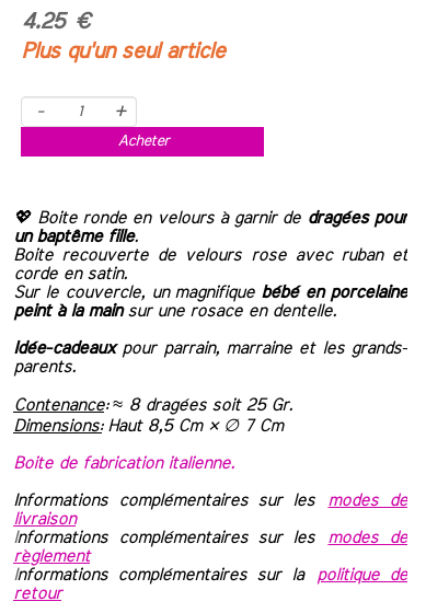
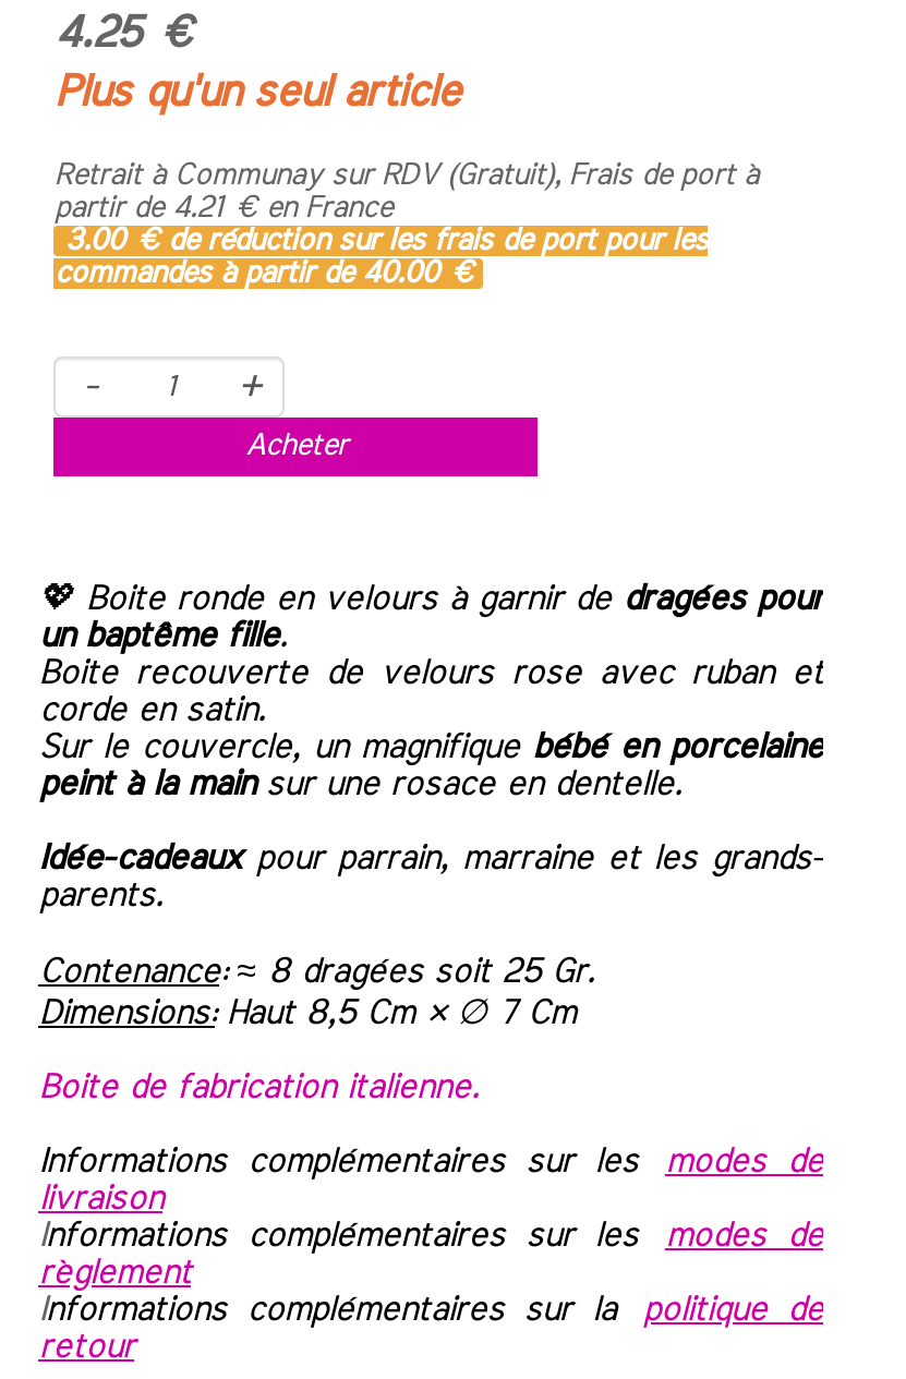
none -> [53,160,758,289] Retrait à Communay sur RDV (Gratuit), Frais de port à | partir de 4.21 €en France | 3.00 €de réduction sur les frais de port pour les | commandes à partir de40.00 €

